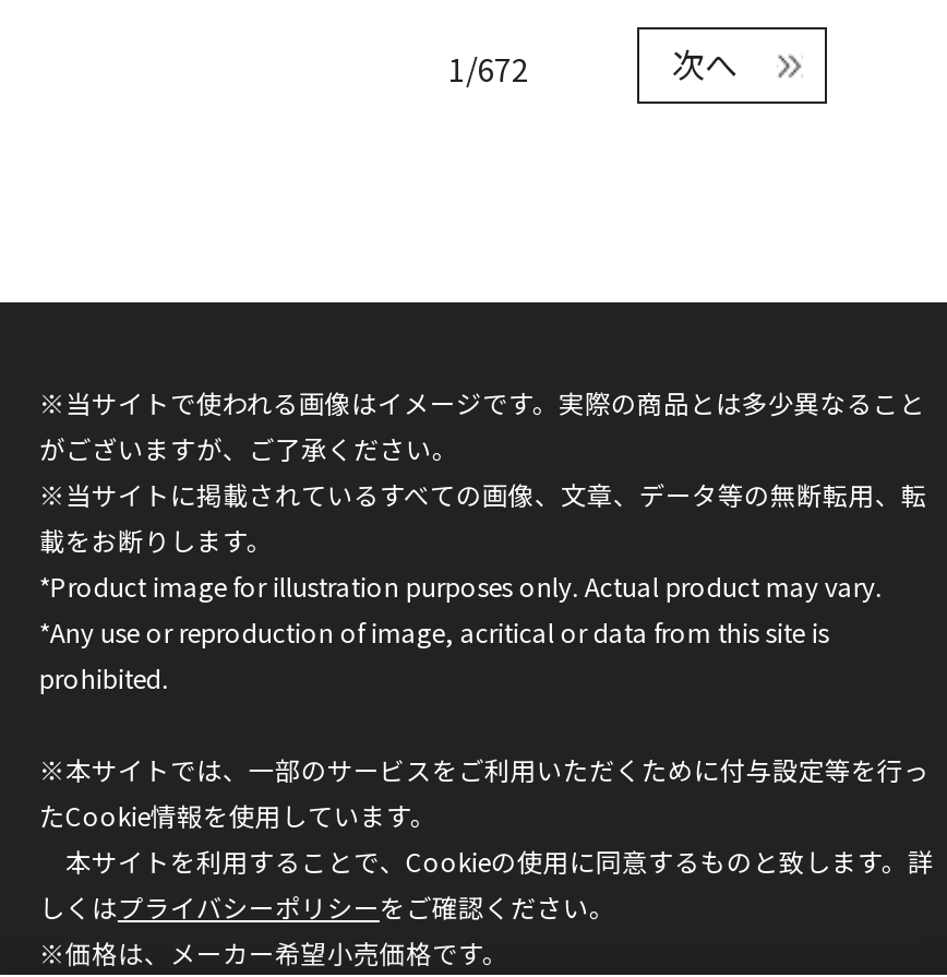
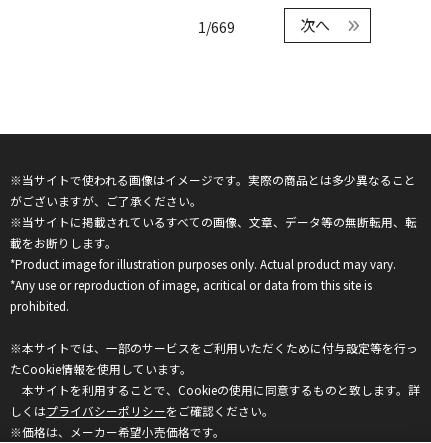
[448,46,529,90] 1/672 -> [197,17,234,37] 1/669

